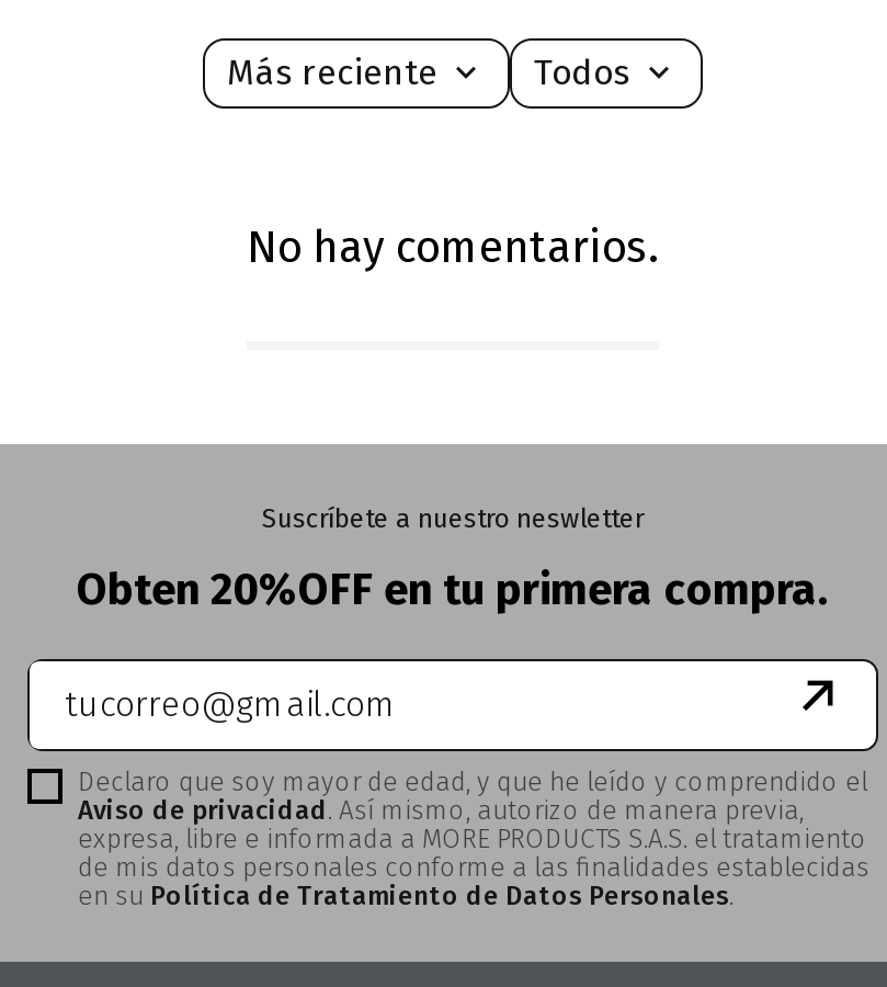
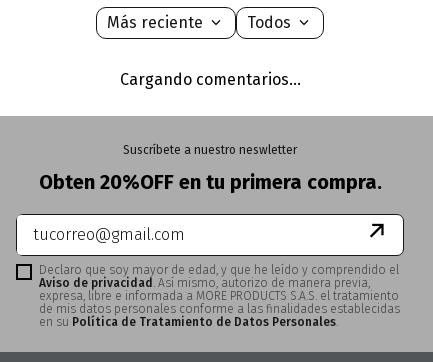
[247,222,659,274] No hay comentarios. -> [119,70,300,89] Cargando comentarios…

